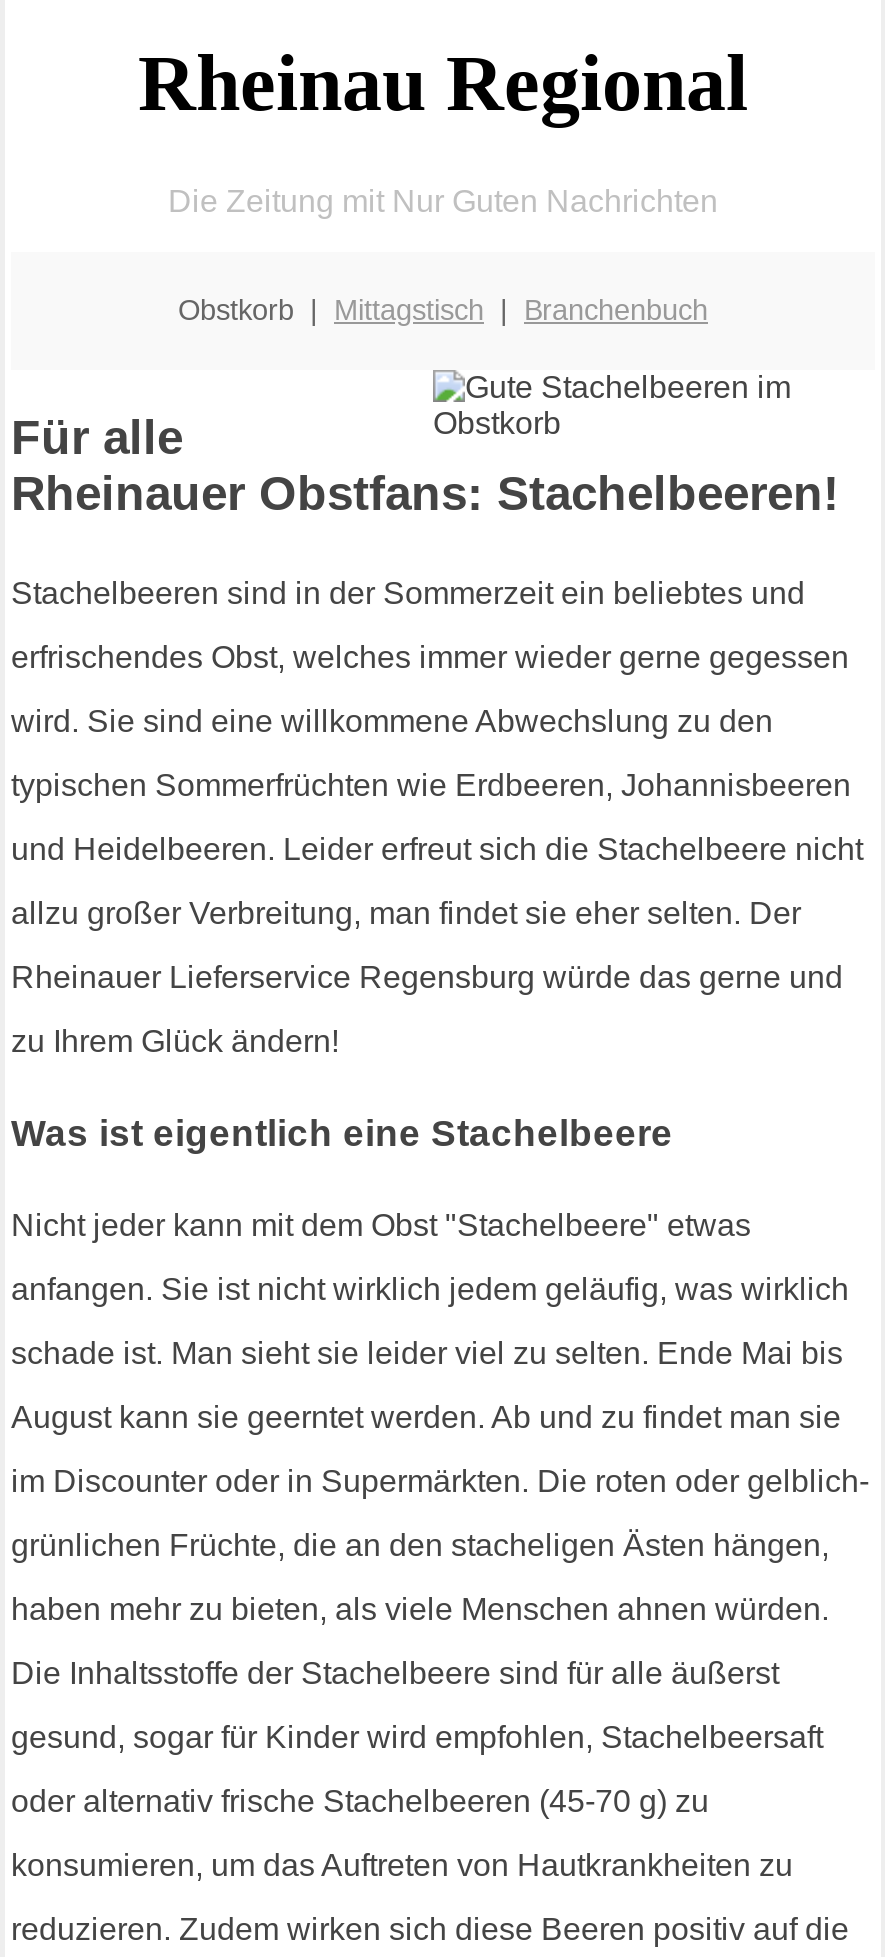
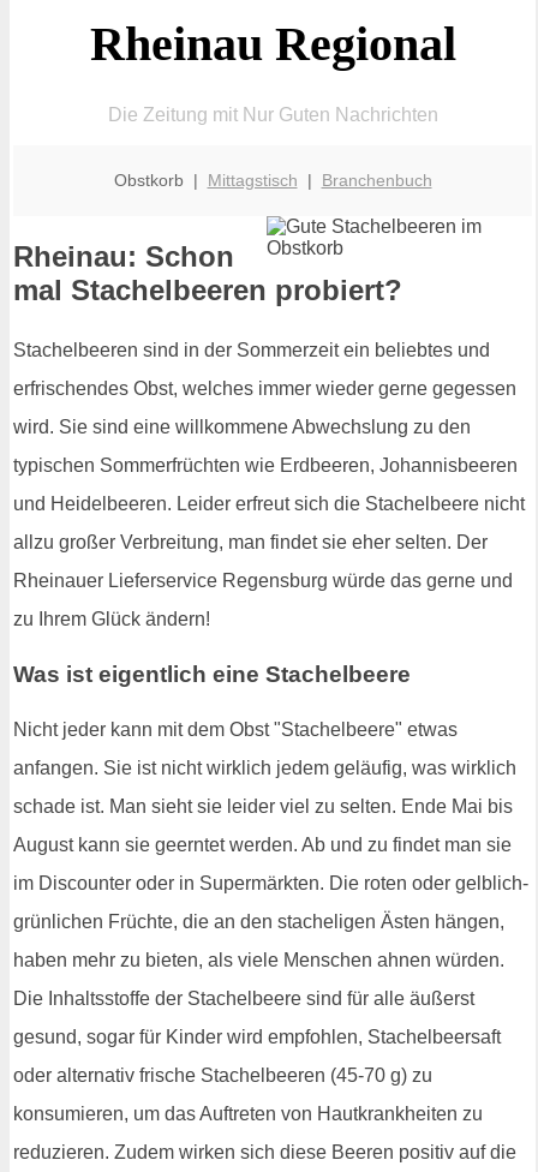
[11,411,839,521] Für alle | Rheinauer Obstfans: Stachelbeeren! -> [13,241,402,307] Rheinau: Schon | mal Stachelbeeren probiert?

